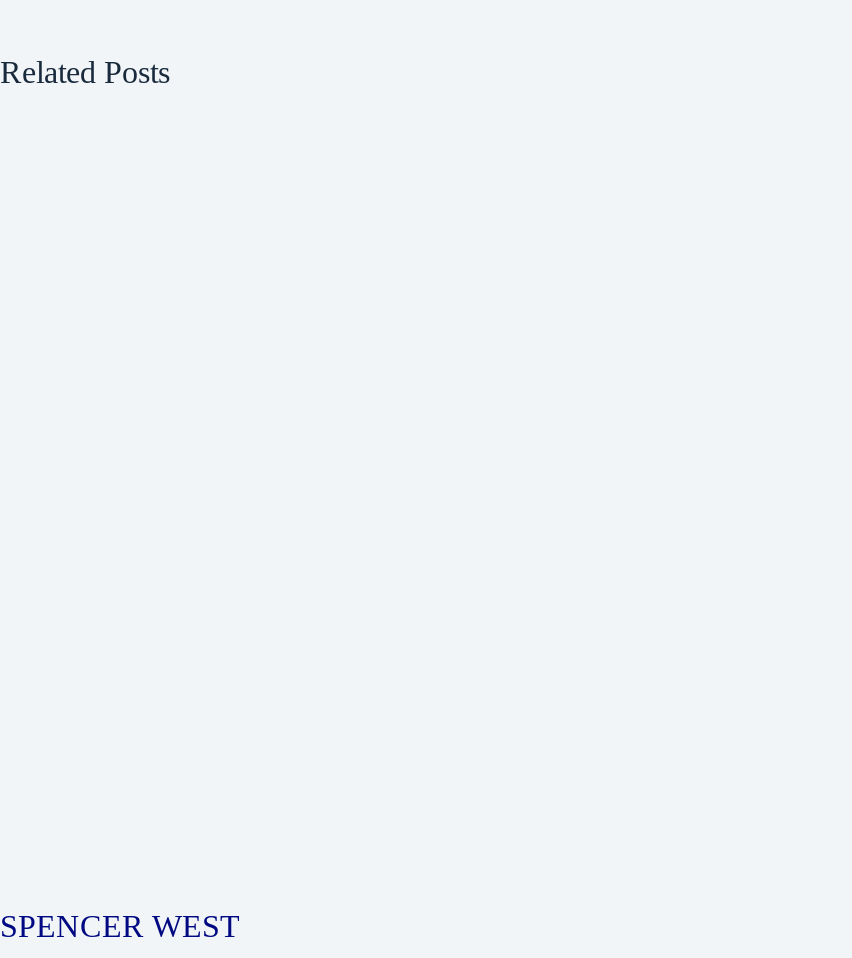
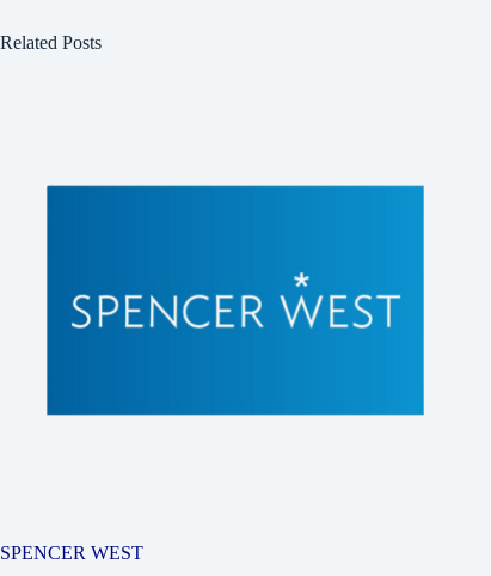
none -> [45,184,425,417] [image]

